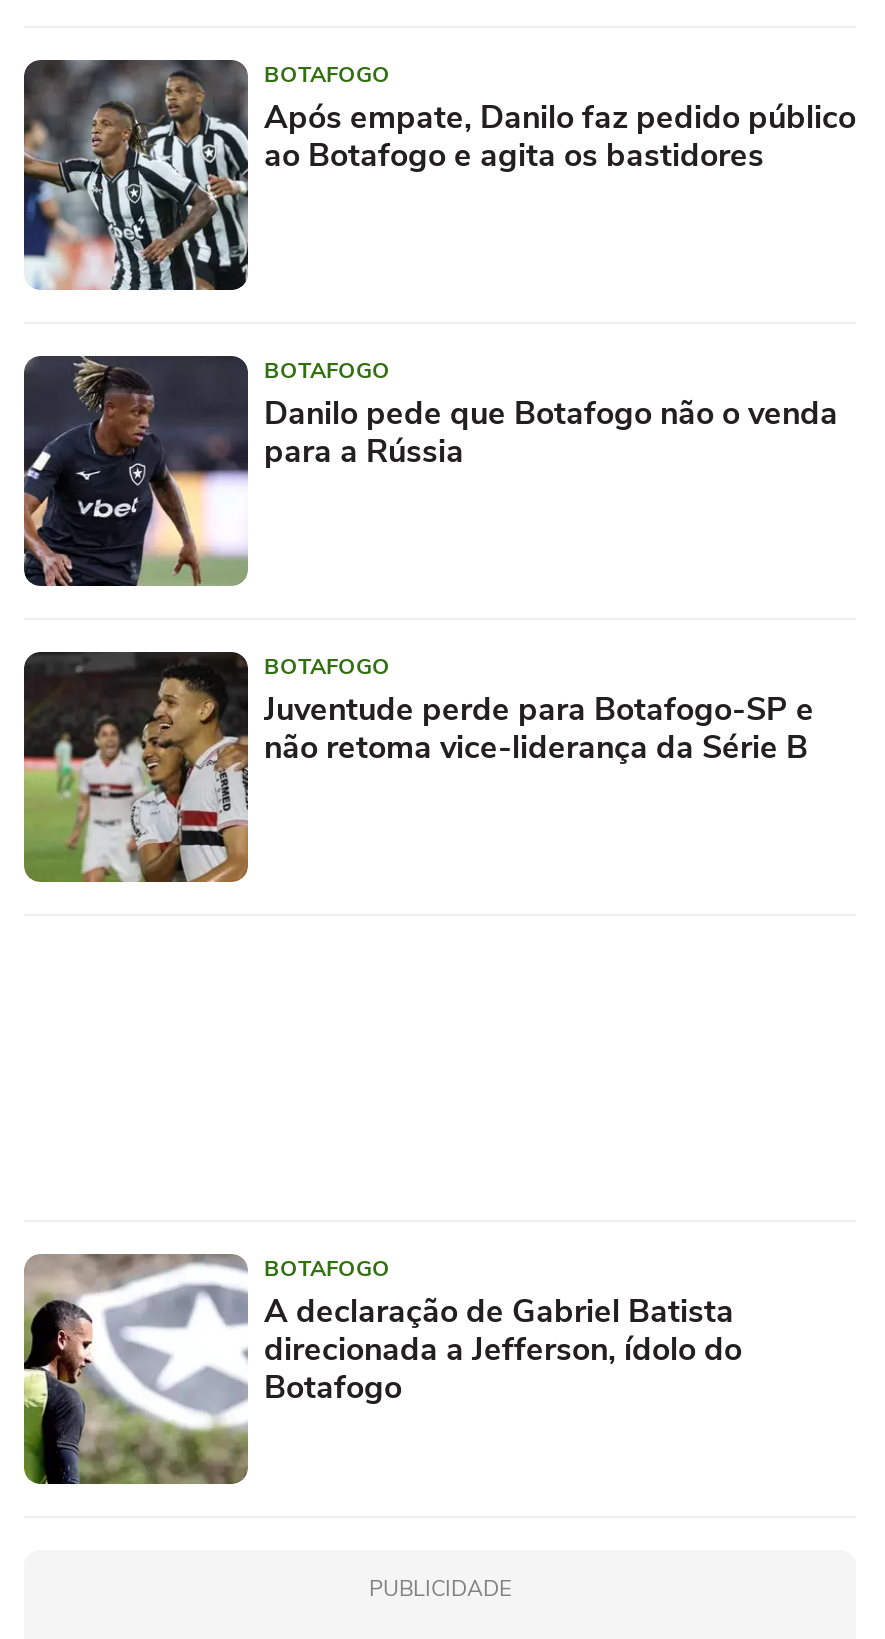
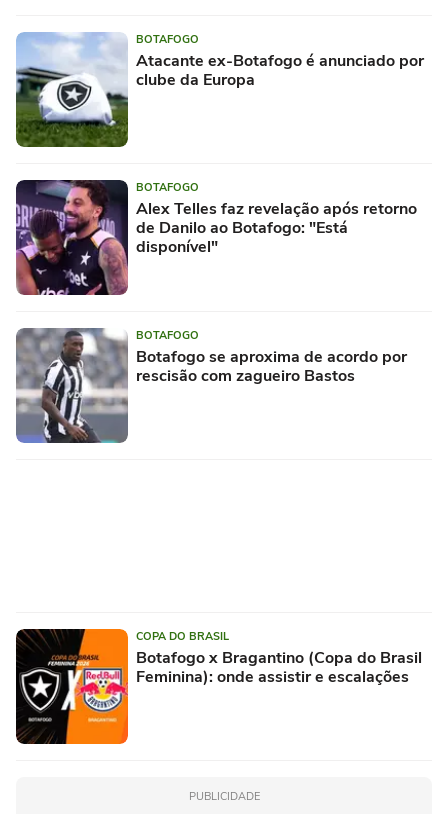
[22,58,856,292] [image] | Após empate, Danilo faz pedido público | ao Botafogo e agita os bastidores -> [15,32,424,148] [image] | Atacante ex-Botafogo é anunciado por | clube da Europa
[24,356,838,588] [image] | Danilo pede que Botafogo não o venda | para a Rússia -> [15,180,417,296] [image] | Alex Telles faz revelação após retorno | de Danilo ao Botafogo: "Está | disponível"
[22,650,814,884] [image] | Juventude perde para Botafogo-SP e | não retoma vice-liderança da Série B -> [15,327,407,444] [image] | Botafogo se aproxima de acordo por | rescisão com zagueiro Bastos
[22,1252,742,1486] [image] | BOTAFOGO | A declaração de Gabriel Batista | direcionada a Jefferson, ídolo do | Botafogo -> [15,628,422,745] [image] | COPA DO BRASIL | Botafogo x Bragantino (Copa do Brasil | Feminina): onde assistir e escalações

